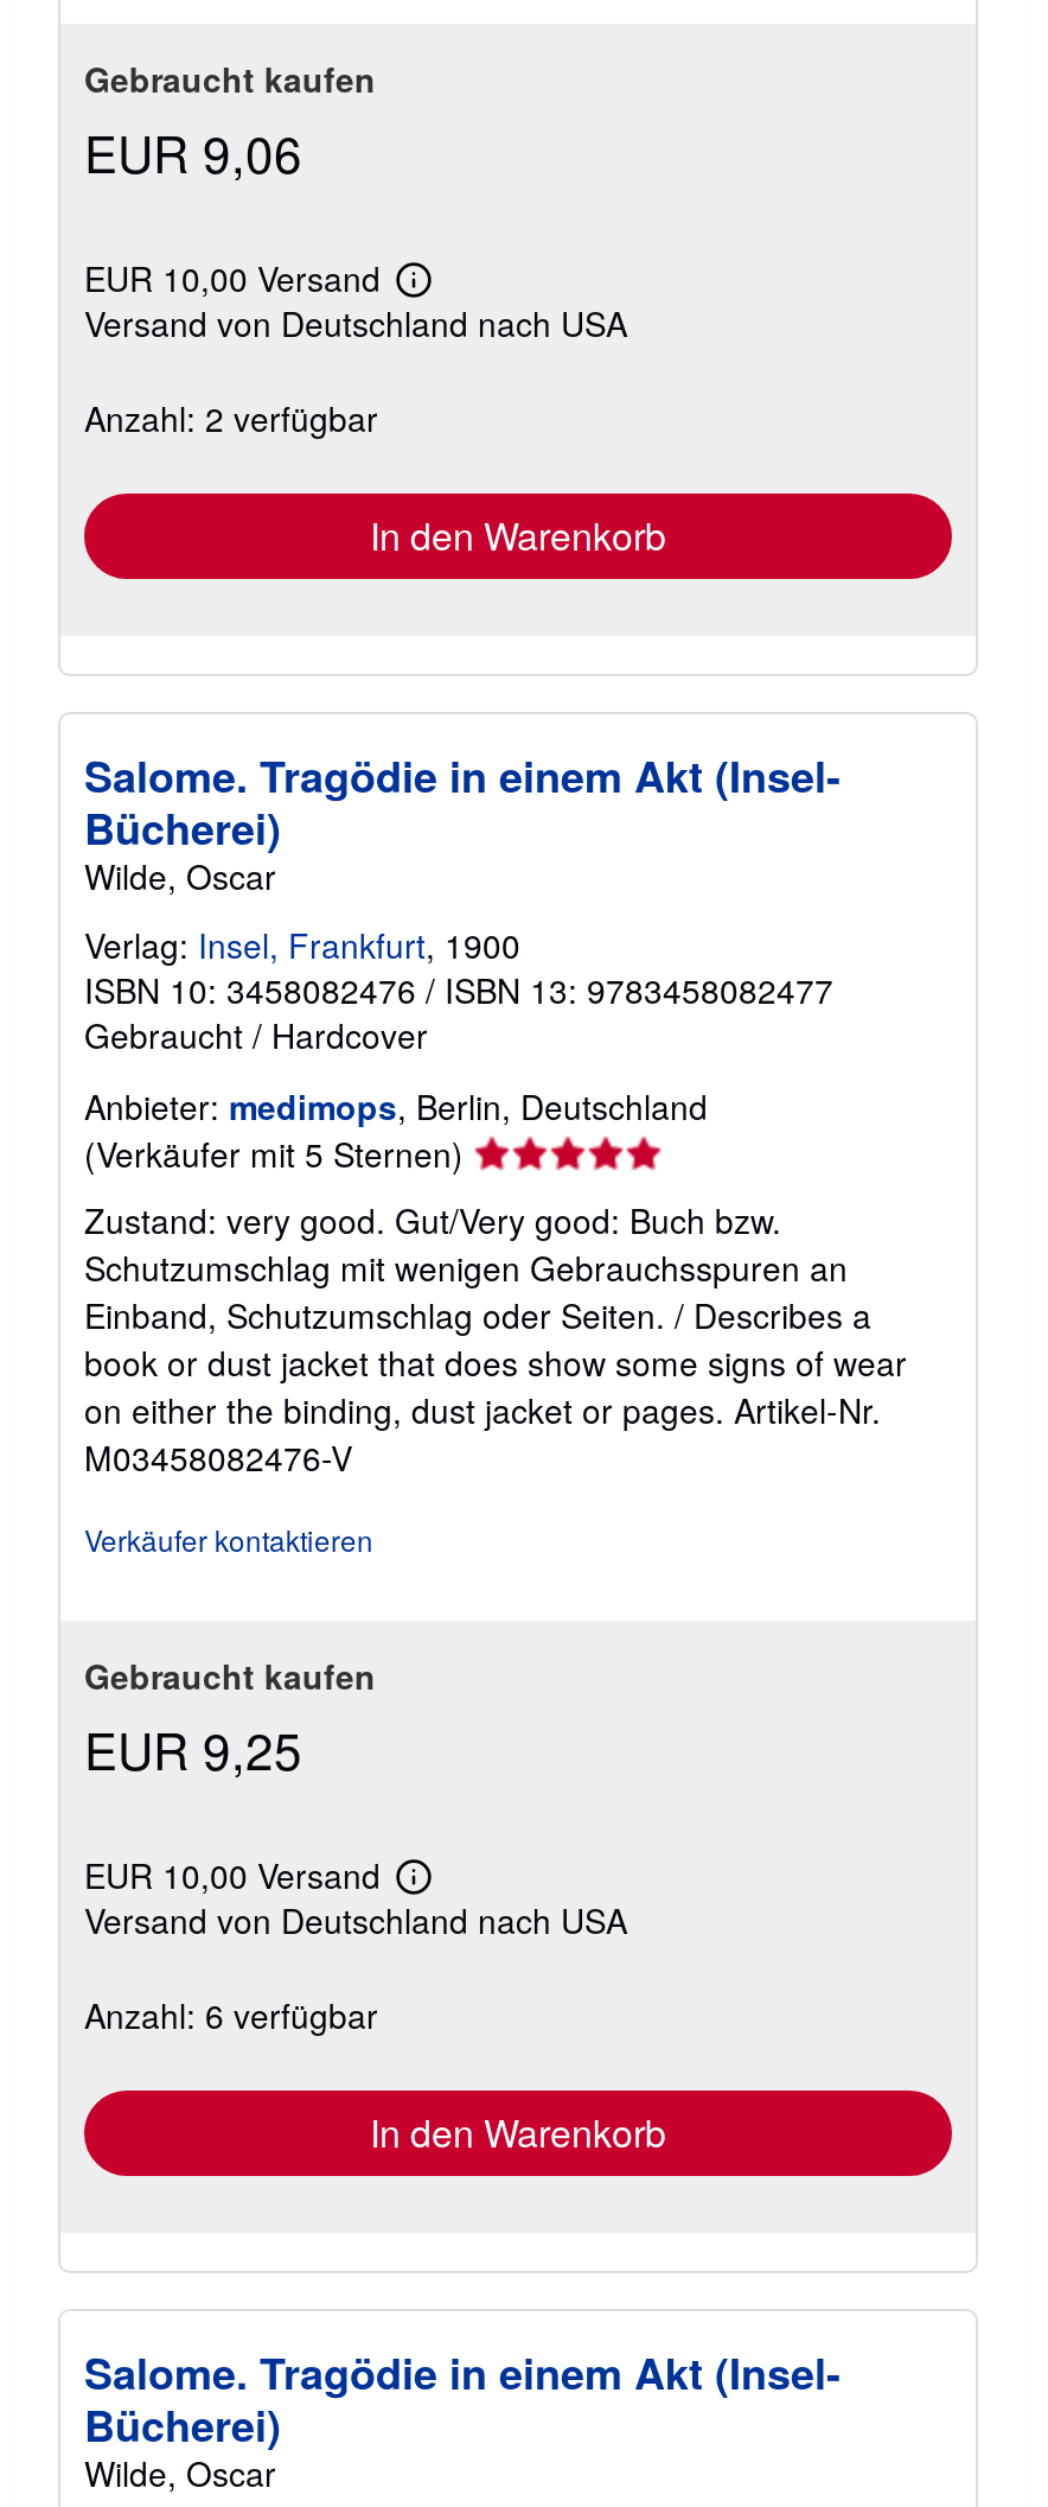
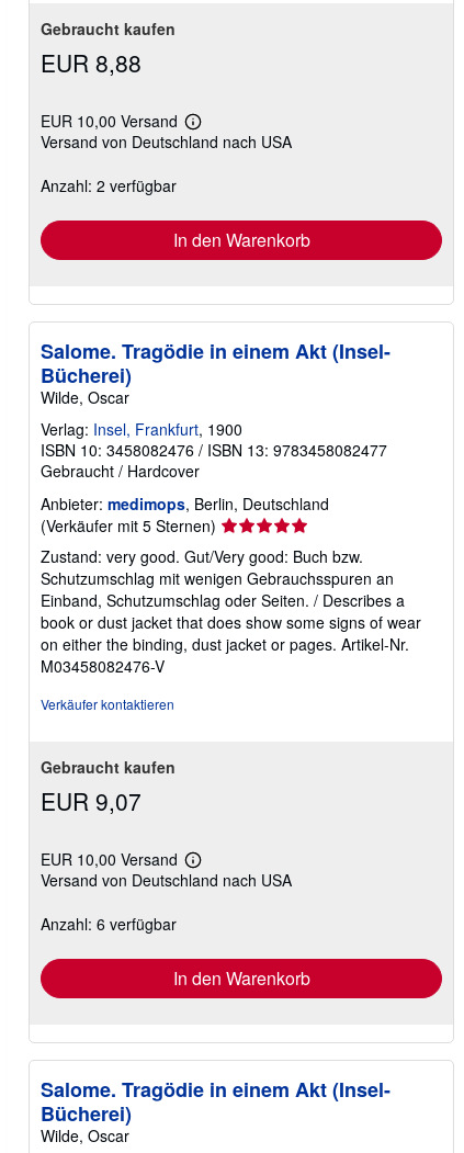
[84,115,302,186] EUR 9,06 -> [41,46,142,78] EUR 8,88
[84,1712,302,1783] EUR 9,25 -> [41,784,142,817] EUR 9,07

